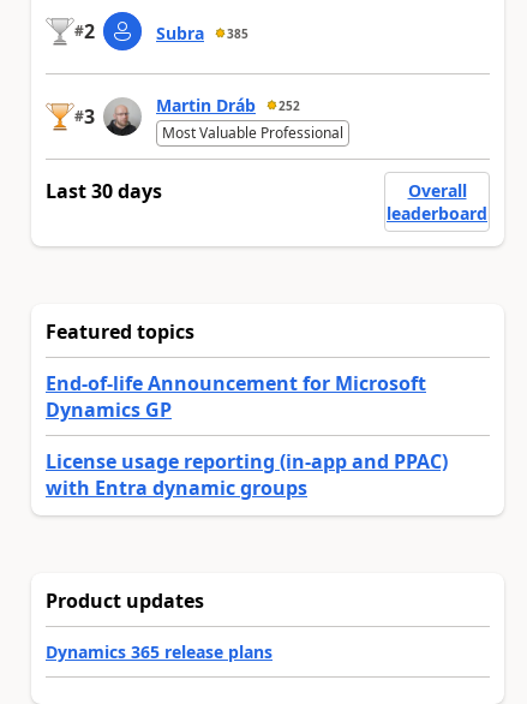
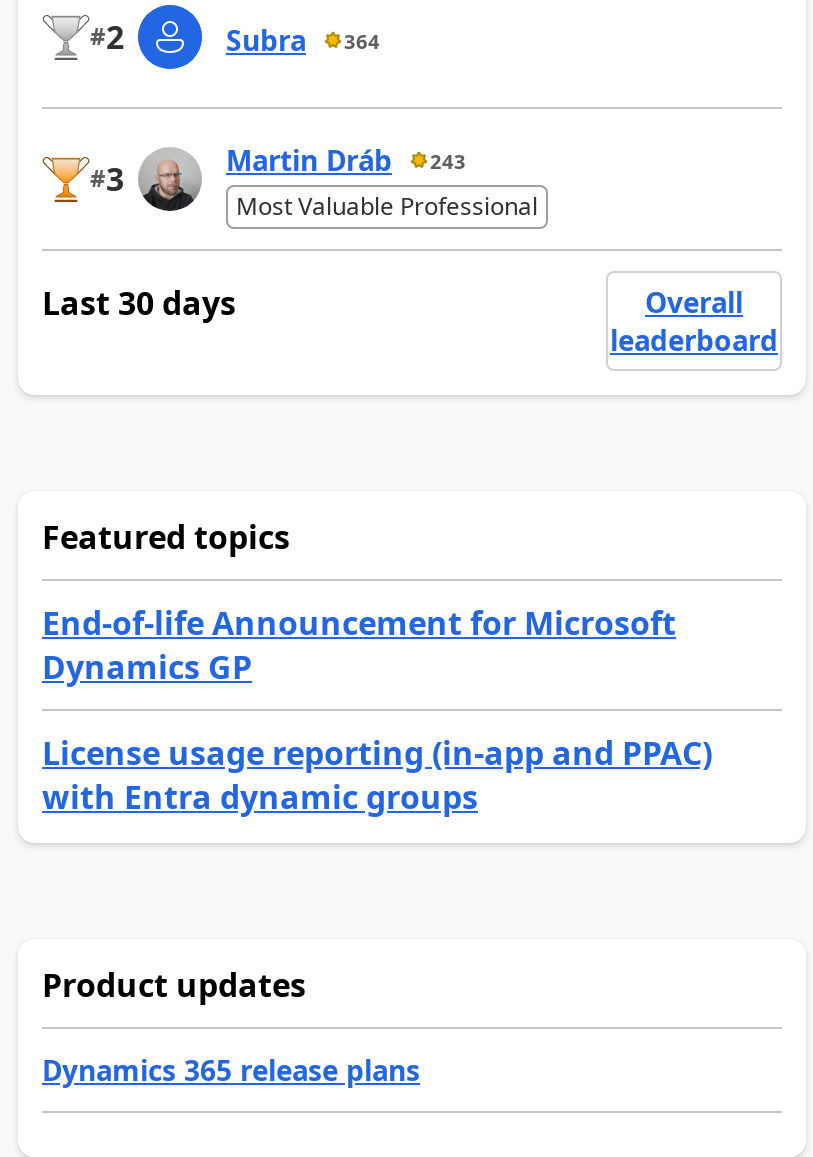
[156,22,248,45] Subra 385 -> [226,22,380,60] Subra 364
[156,94,300,117] Martin Dráb 252 -> [226,142,466,180] Martin Dráb 243

